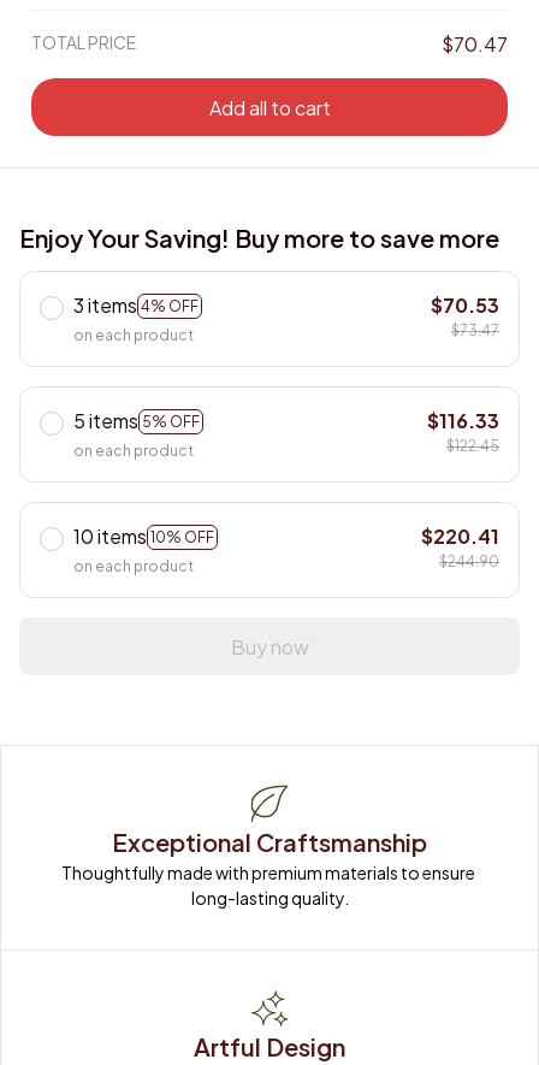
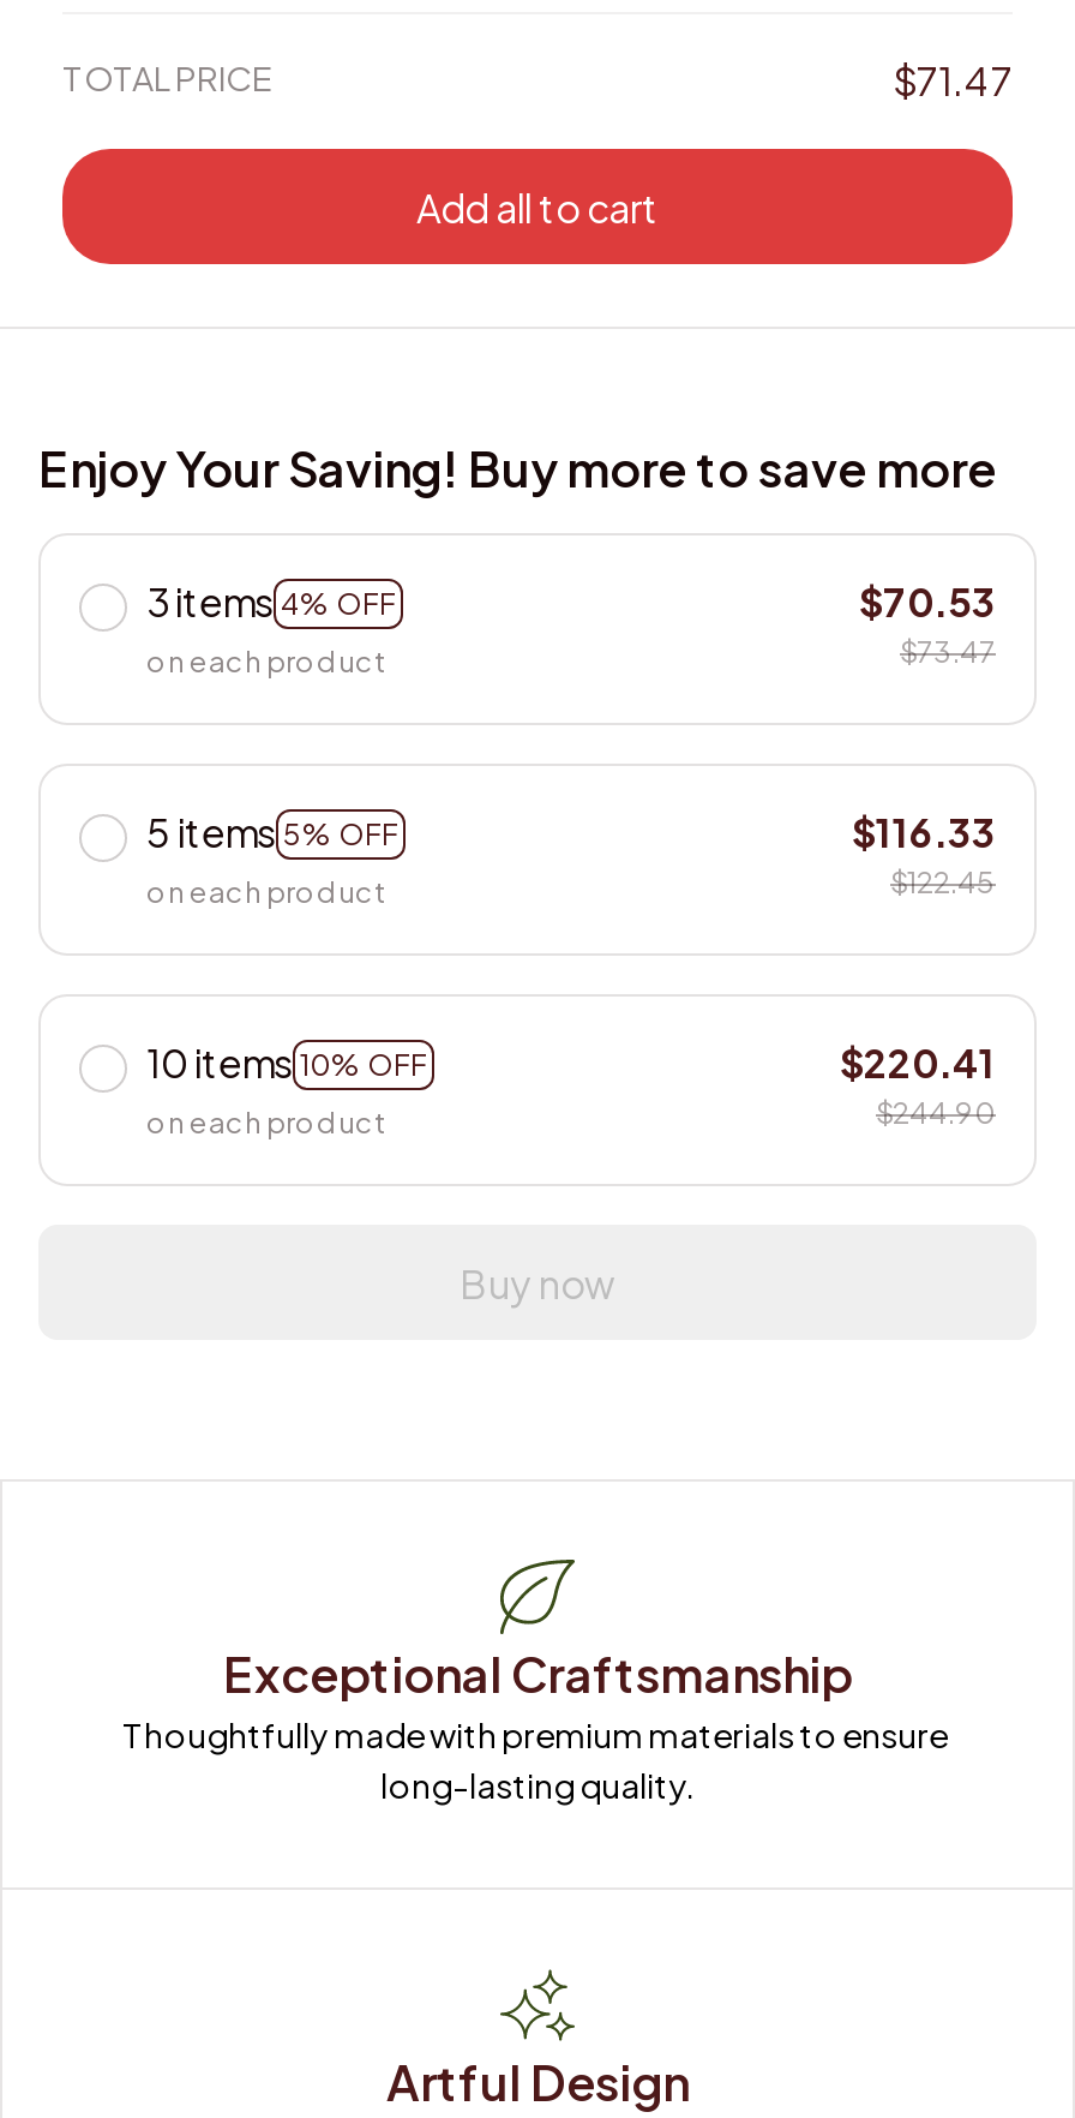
[442,32,508,57] $70.47 -> [893,56,1013,107] $71.47

